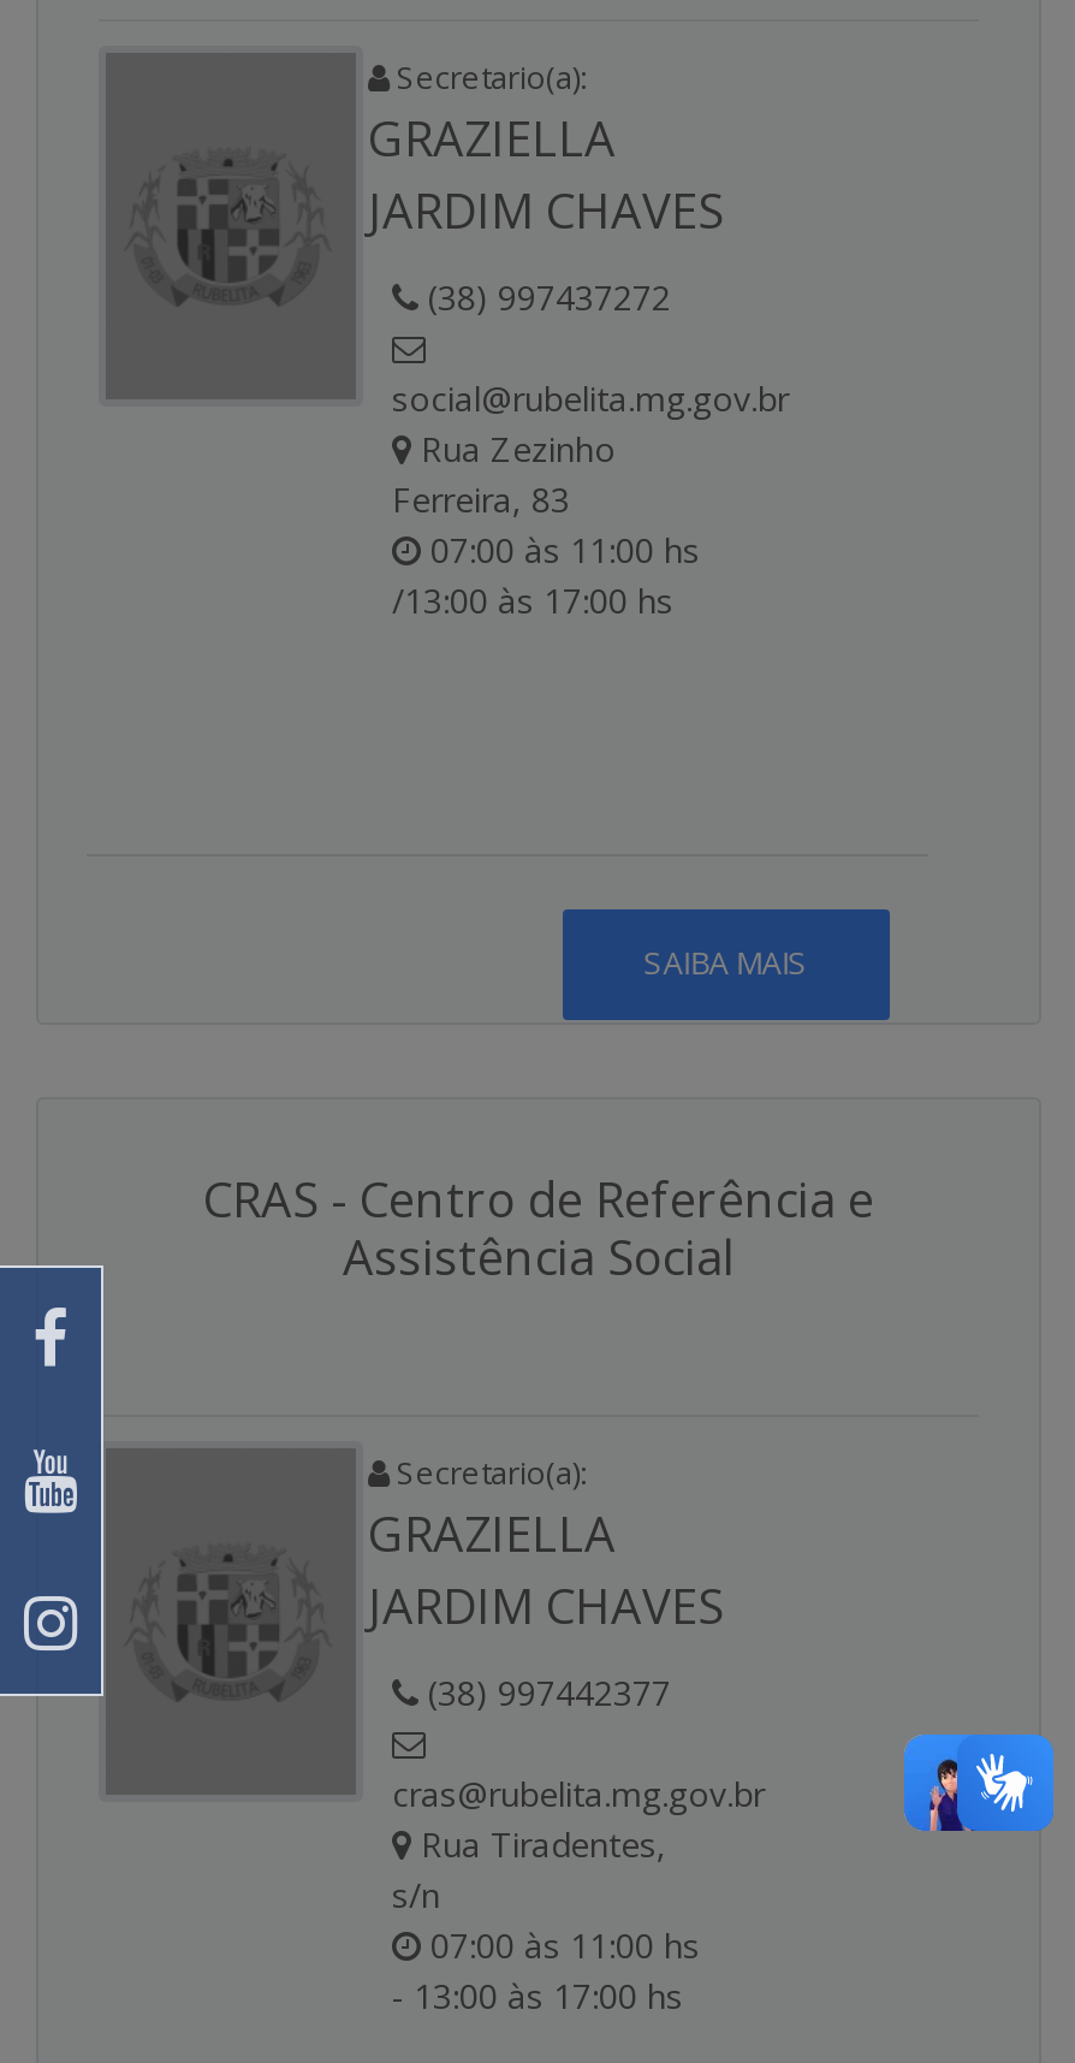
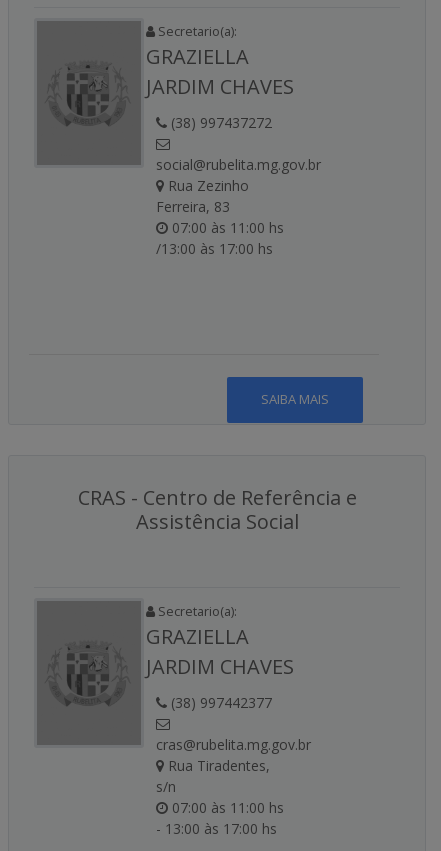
[7,1263,106,1699] [image] -> none
[902,1732,1056,1833] [image] -> none

